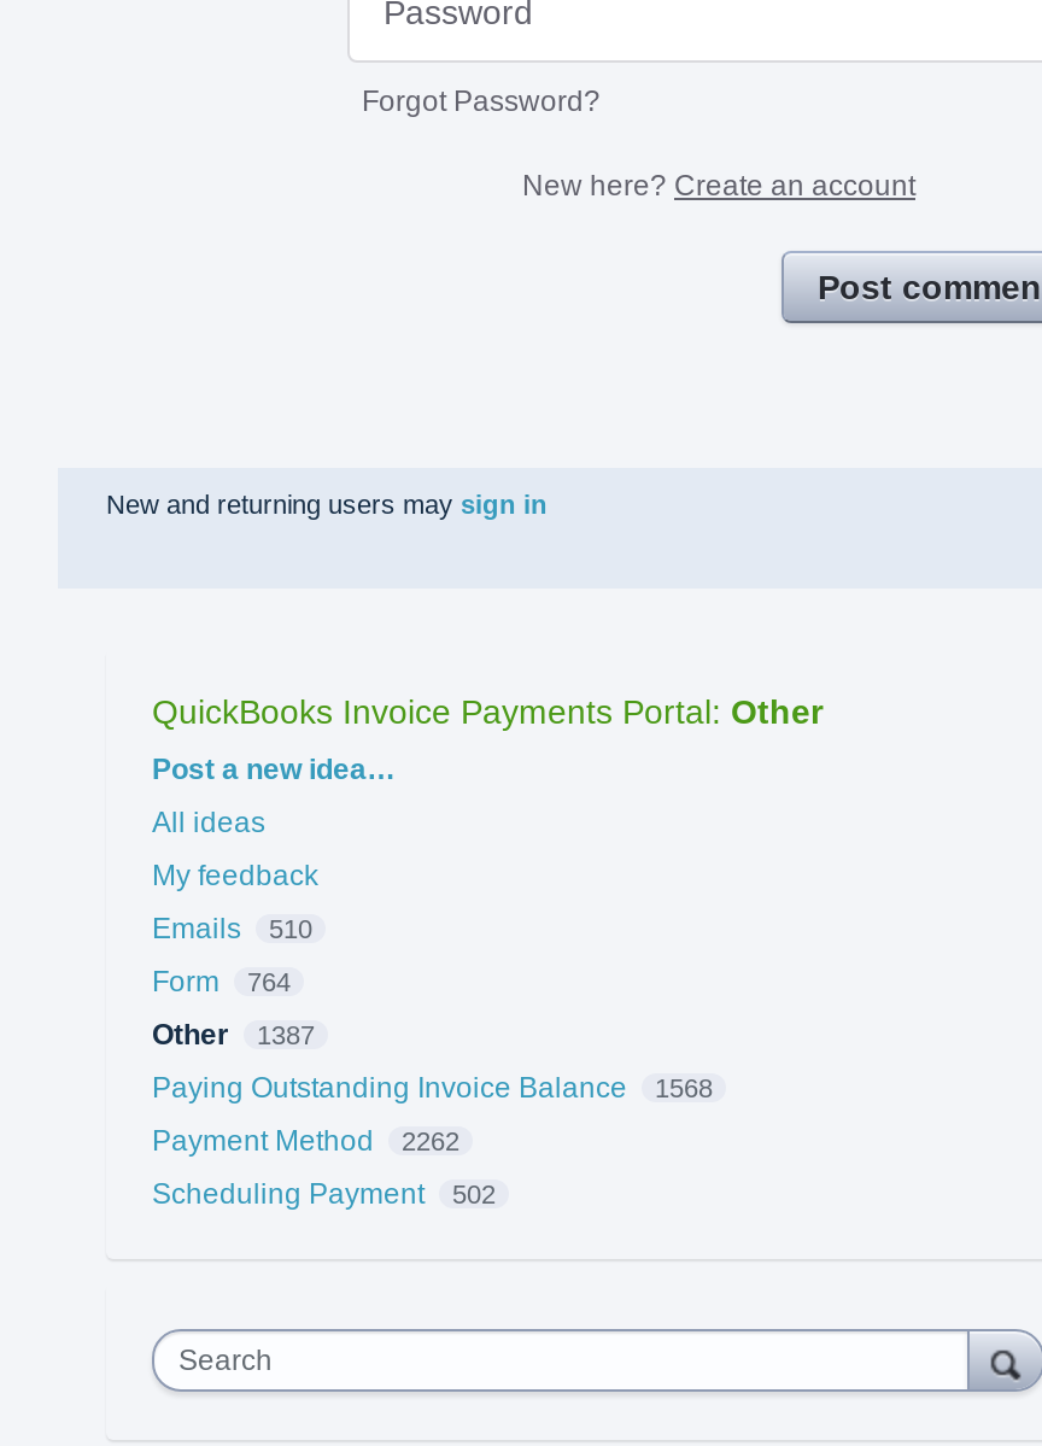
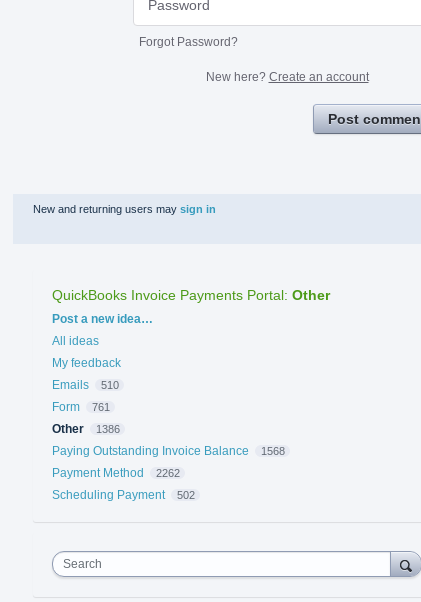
[152,965,291,999] Form 764 -> [52,400,109,414] Form 761
[152,1018,315,1052] Other 1387 -> [52,422,119,436] Other 1386

